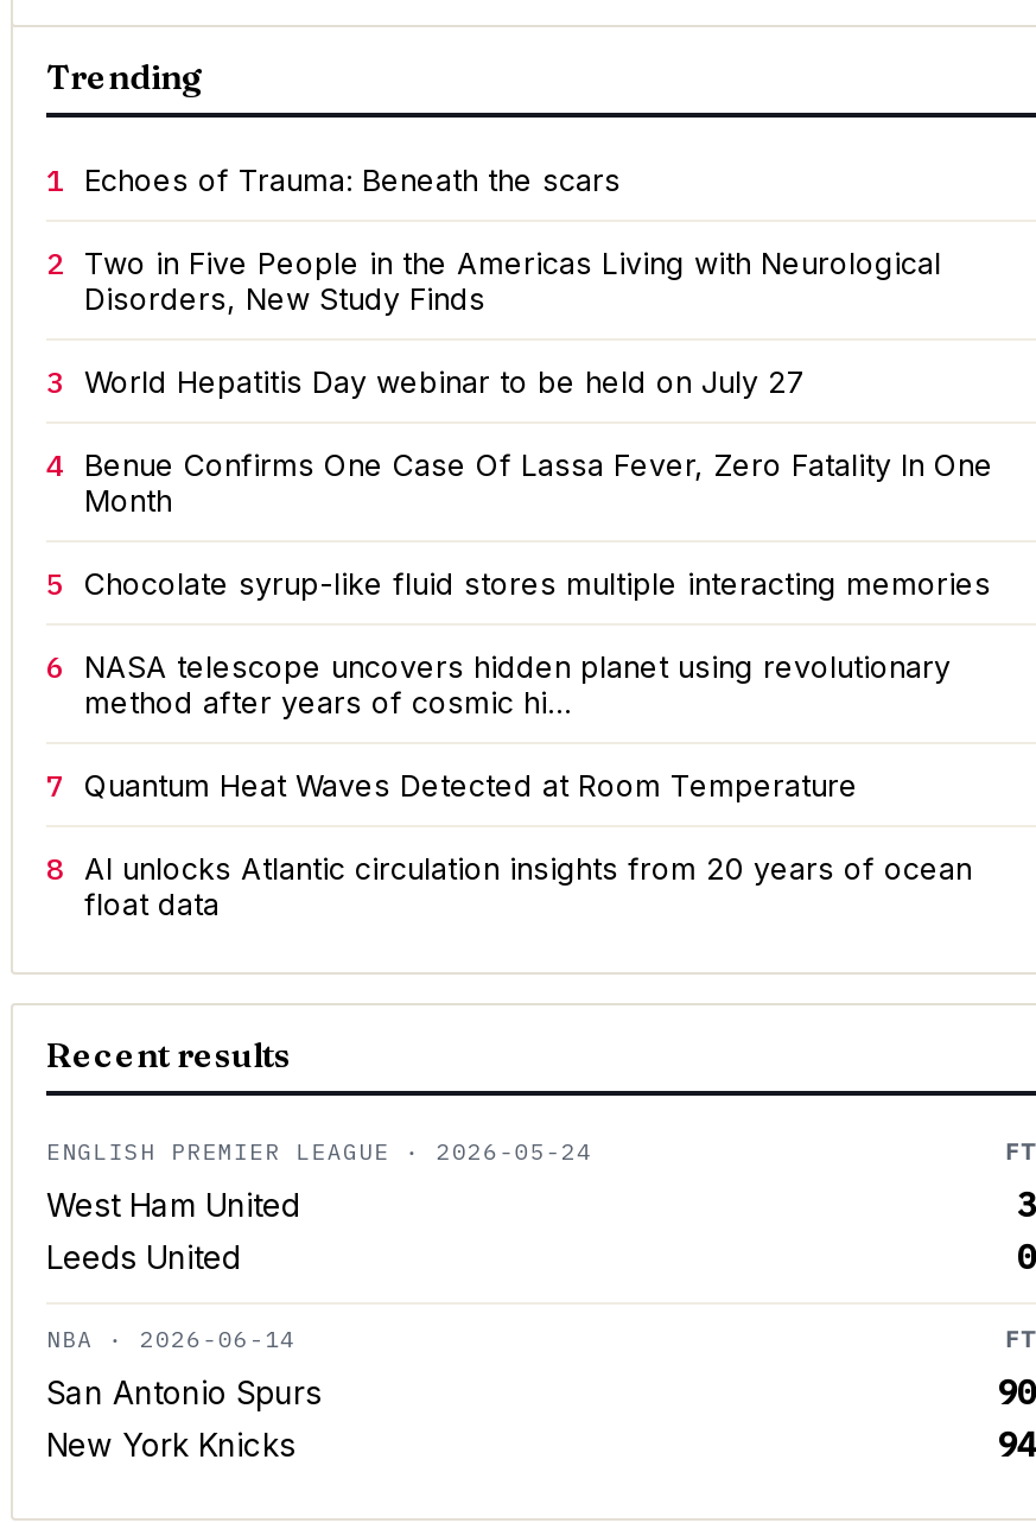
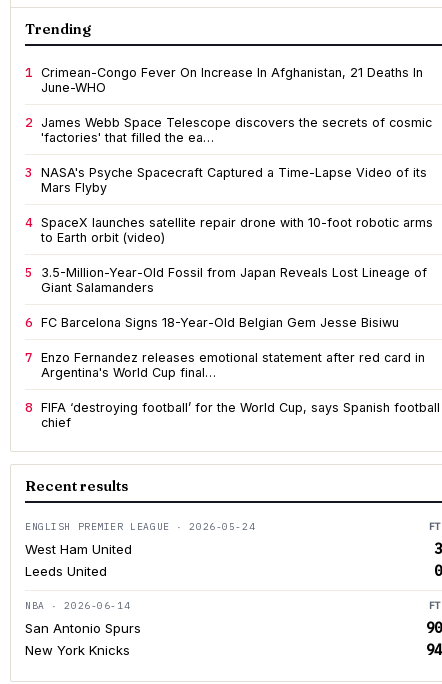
[46,160,621,198] 1 Echoes of Trauma: Beneath the scars -> [25,64,423,95] 1 Crimean-Congo Fever On Increase In Afghanistan, 21 Deaths In | June-WHO
[46,243,941,317] 2 Two in Five People in the Americas Living with Neurological | Disorders, New Study Finds -> [25,114,432,145] 2 James Webb Space Telescope discovers the secrets of cosmic | 'factories' that filled the ea…
[46,362,806,400] 3 World Hepatitis Day webinar to be held on July 27 -> [25,164,427,195] 3 NASA's Psyche Spacecraft Captured a Time-Lapse Video of its | Mars Flyby
[46,445,993,519] 4 Benue Confirms One Case Of Lassa Fever, Zero Fatality In One | Month -> [25,214,433,245] 4 SpaceX launches satellite repair drone with 10-foot robotic arms | to Earth orbit (video)
[46,564,991,602] 5 Chocolate syrup-like fluid stores multiple interacting memories -> [25,264,427,295] 5 3.5-Million-Year-Old Fossil from Japan Reveals Lost Lineage of | Giant Salamanders
[46,647,951,721] 6 NASA telescope uncovers hidden planet using revolutionary | method after years of cosmic hi… -> [25,314,399,330] 6 FC Barcelona Signs 18-Year-Old Belgian Gem Jesse Bisiwu
[46,766,858,804] 7 Quantum Heat Waves Detected at Room Temperature -> [25,349,425,380] 7 Enzo Fernandez releases emotional statement after red card in | Argentina's World Cup final…
[46,849,972,922] 8 AI unlocks Atlantic circulation insights from 20 years of ocean | float data -> [25,399,440,430] 8 FIFA ‘destroying football’ for the World Cup, says Spanish football | chief

